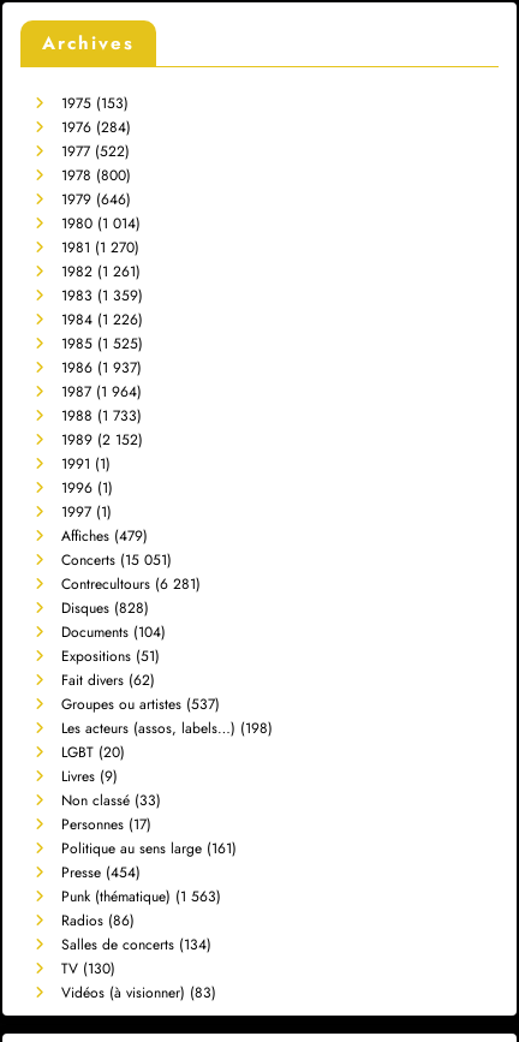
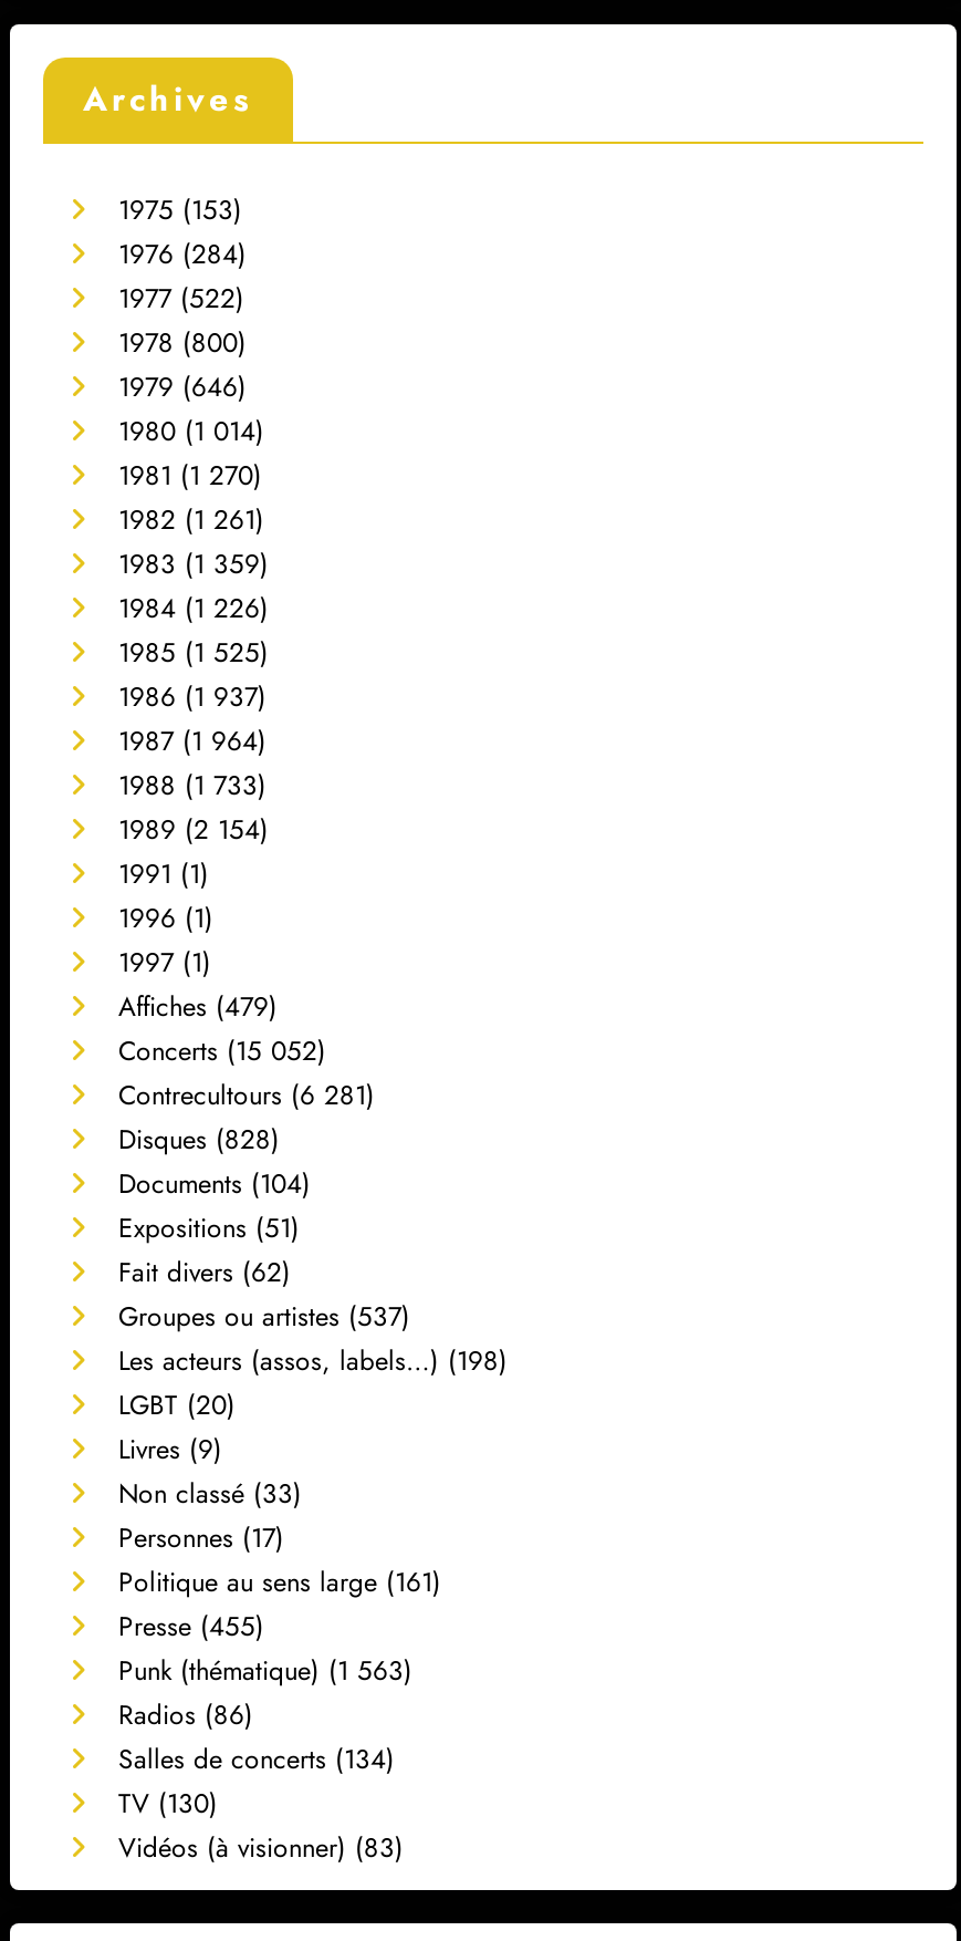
[61,429,143,451] 1989 (2 152) -> [118,811,269,851] 1989 (2 154)
[61,550,172,571] Concerts (15 051) -> [118,1032,326,1072] Concerts (15 052)
[61,862,141,884] Presse (454) -> [118,1607,264,1647] Presse (455)

